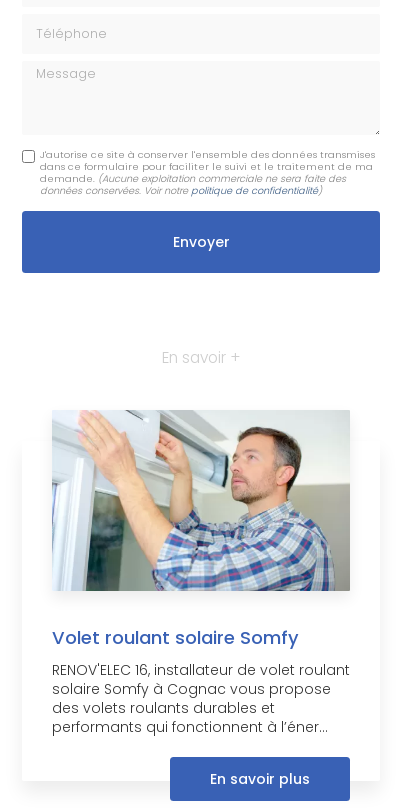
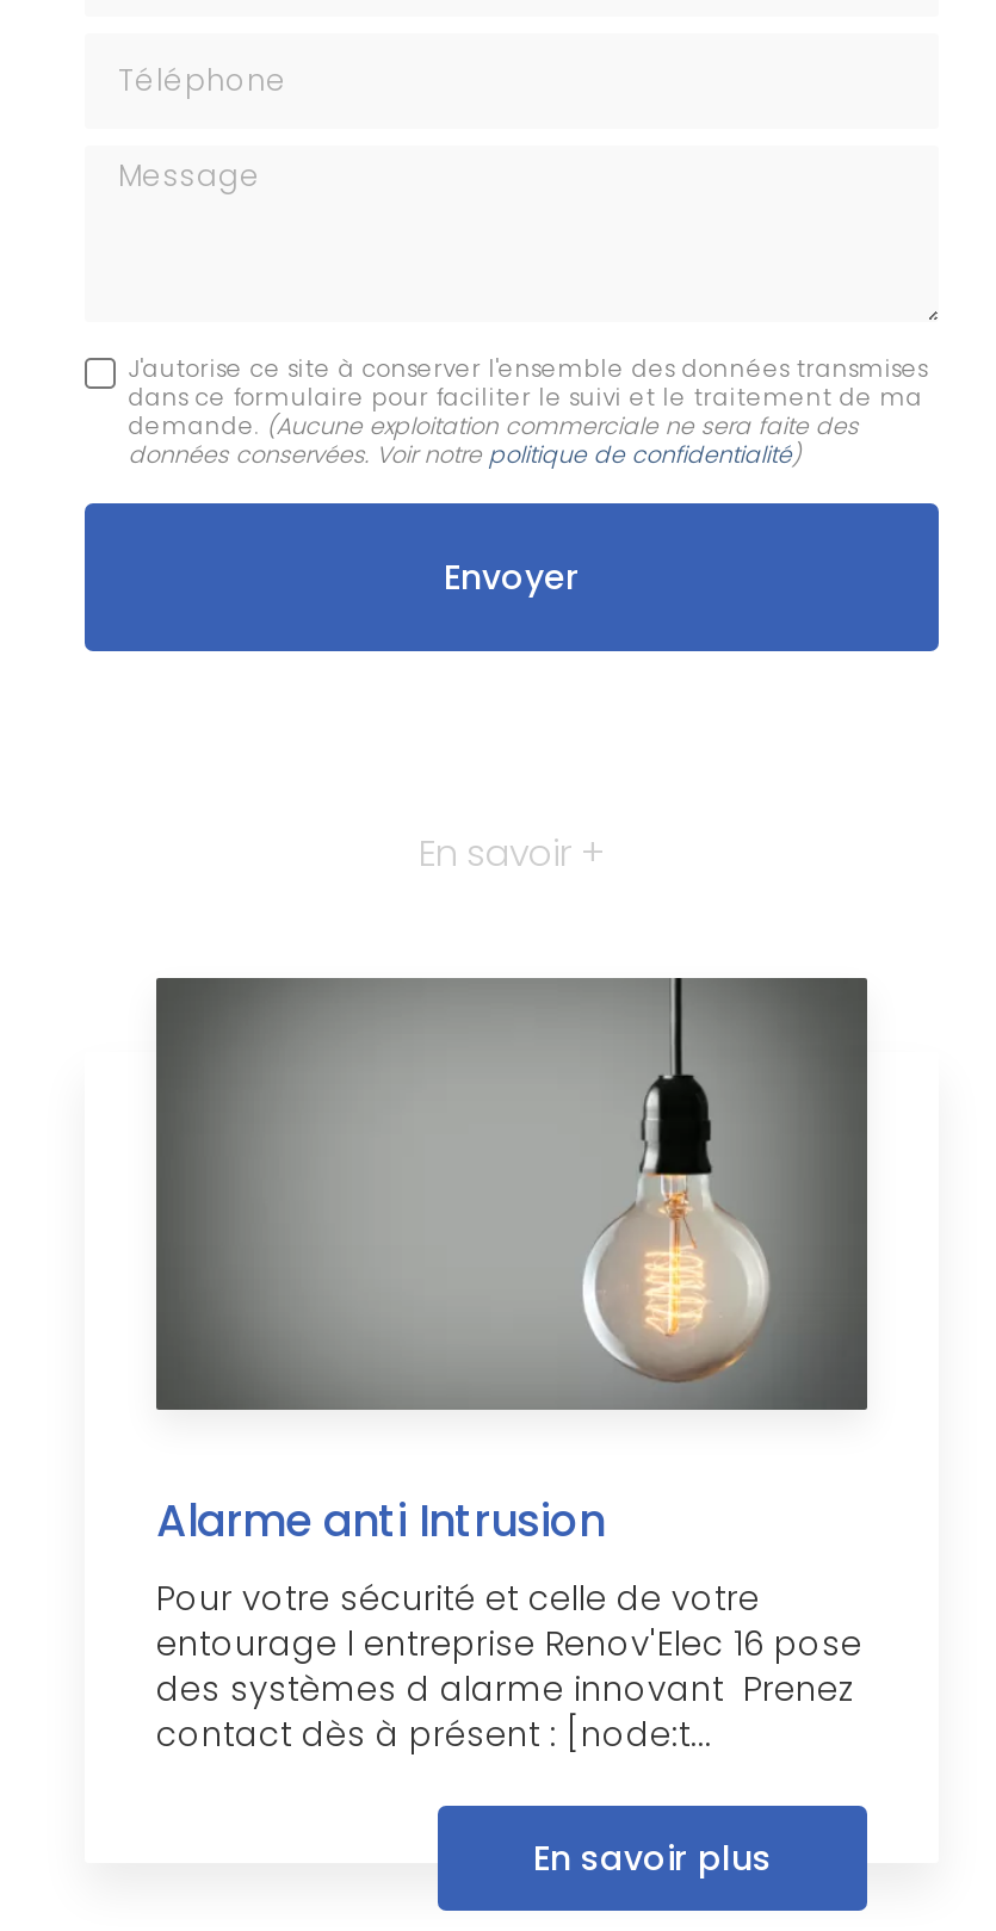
[52,410,350,737] [image] | Volet roulant solaire Somfy | RENOV'ELEC 16, installateur de volet roulant | solaire Somfy à Cognac vous propose | des volets roulants durables et | performants qui fonctionnent à l’éner... -> [154,976,870,1759] [image] | Alarme anti Intrusion | Pour votre sécurité et celle de votre | entourage l entreprise Renov'Elec 16 pose | des systèmes d alarme innovant Prenez | contact dès à présent : [node:t...

